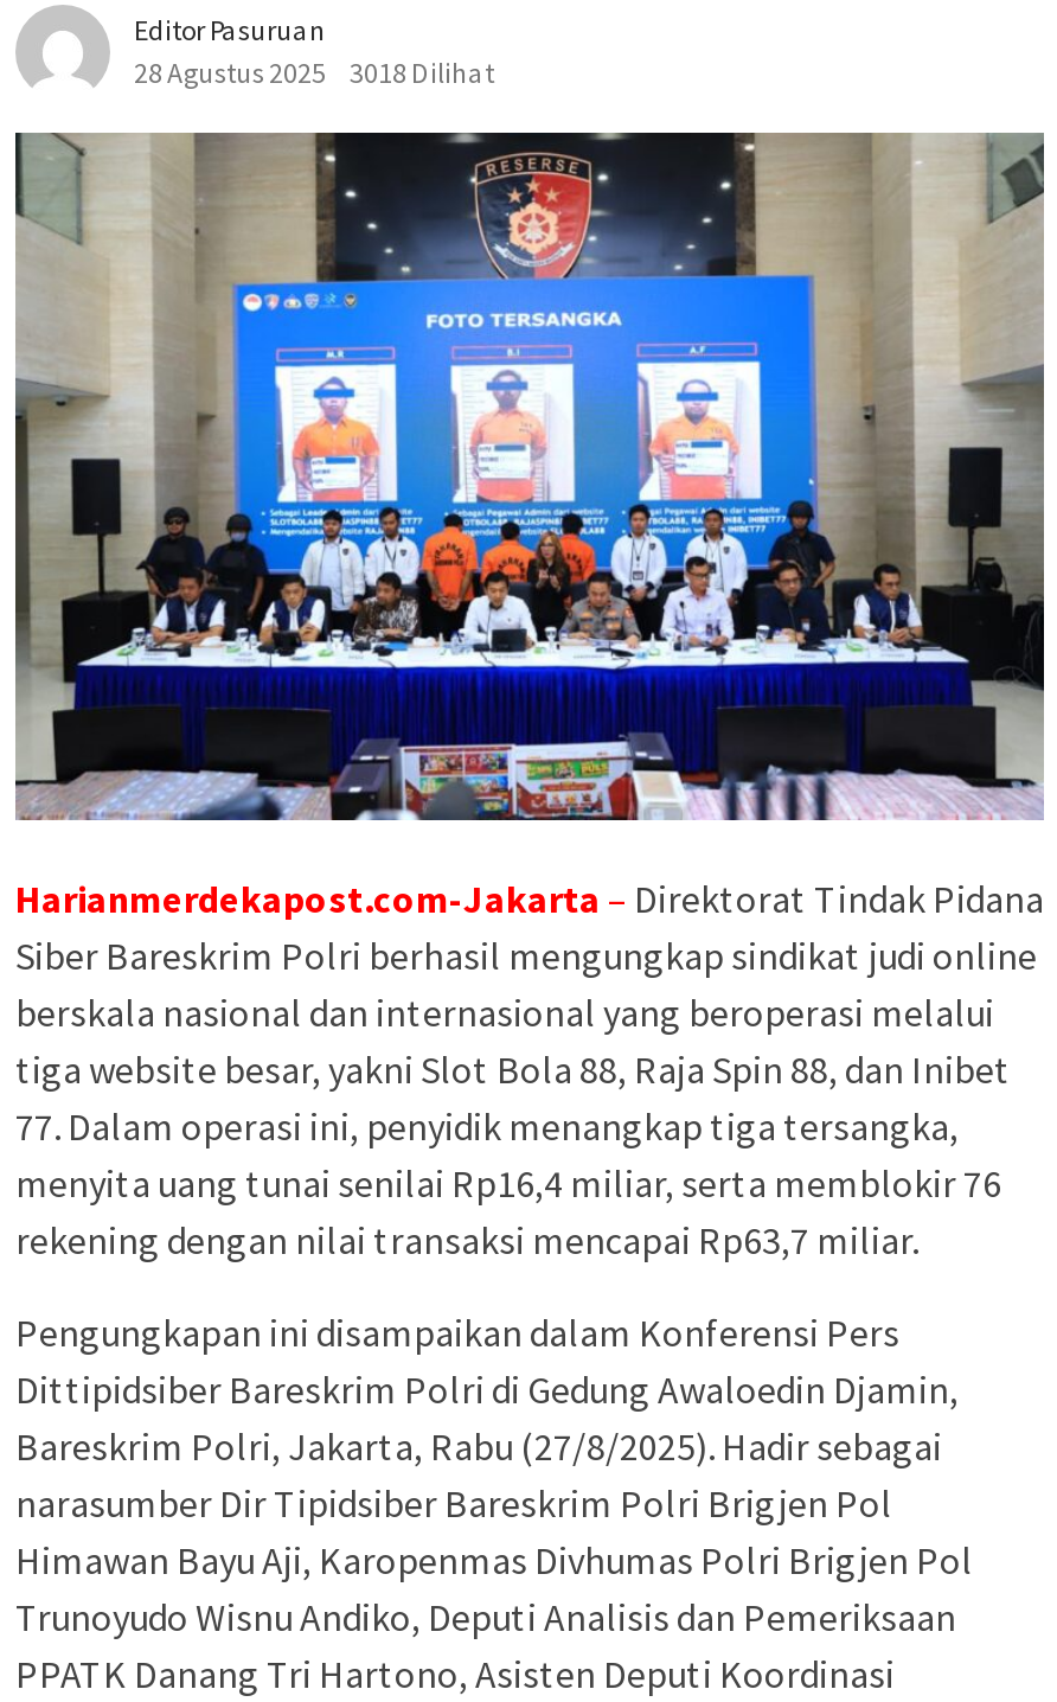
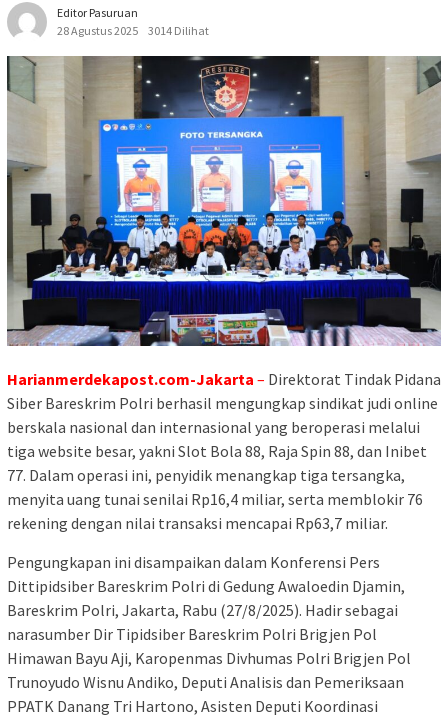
[134,55,494,91] 28 Agustus 2025 3018 Dilihat -> [57,23,209,38] 28 Agustus 2025 3014 Dilihat

